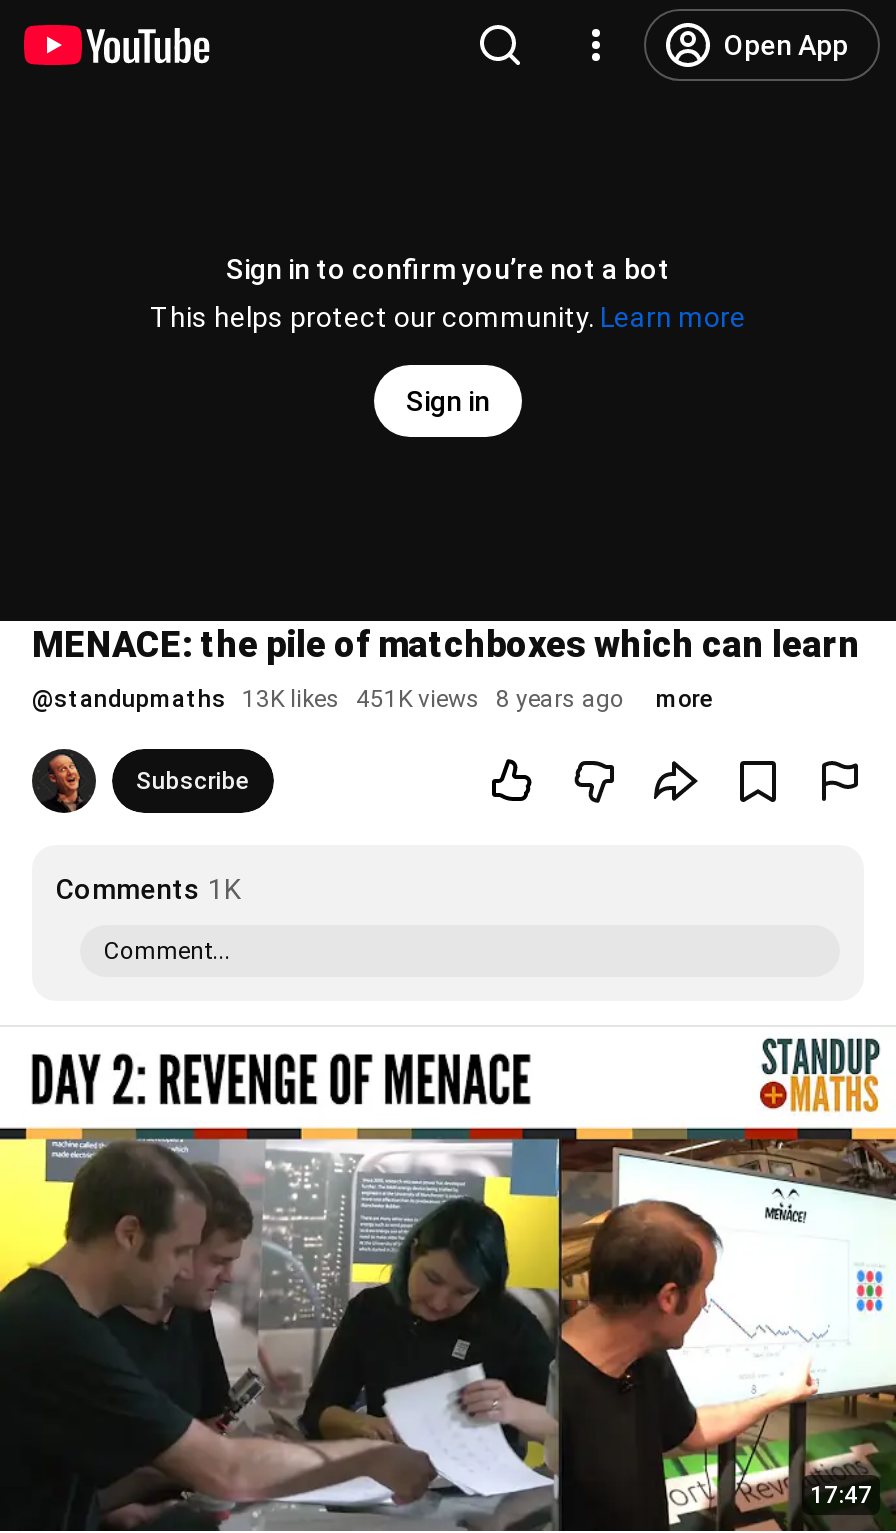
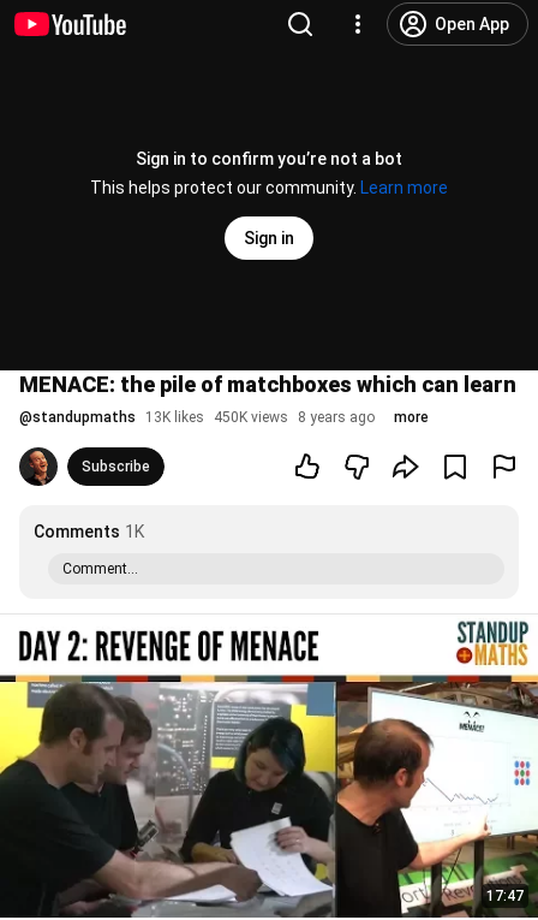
[32,685,624,713] @standupmaths 13K likes 451K views 8 years ago -> [19,409,375,426] @standupmaths 13K likes 450K views 8 years ago

